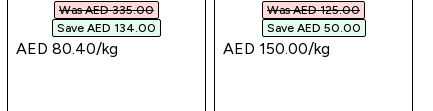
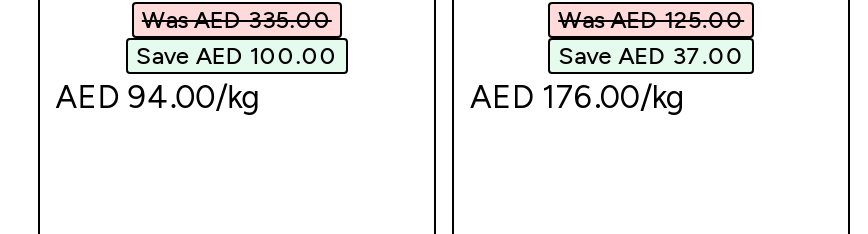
[57,21,156,35] Save AED 134.00 -> [136,43,338,71] Save AED 100.00
[267,21,361,35] Save AED 50.00 -> [558,43,744,71] Save AED 37.00
[16,40,118,57] AED 80.40/kg -> [56,81,260,115] AED 94.00/kg
[223,40,330,57] AED 150.00/kg -> [470,81,684,115] AED 176.00/kg

